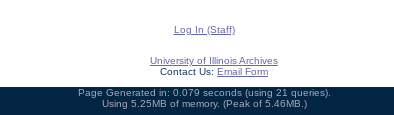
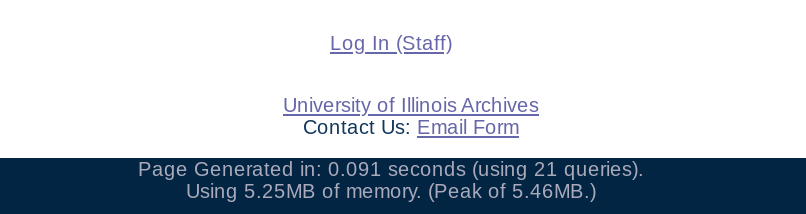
[77,87,330,98] Page Generated in: 0.079 seconds (using 21 queries). -> [138,158,644,180] Page Generated in: 0.091 seconds (using 21 queries).

